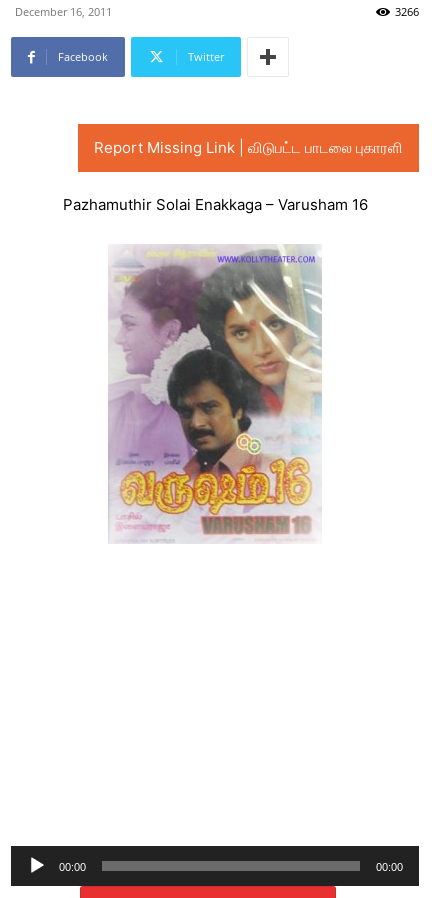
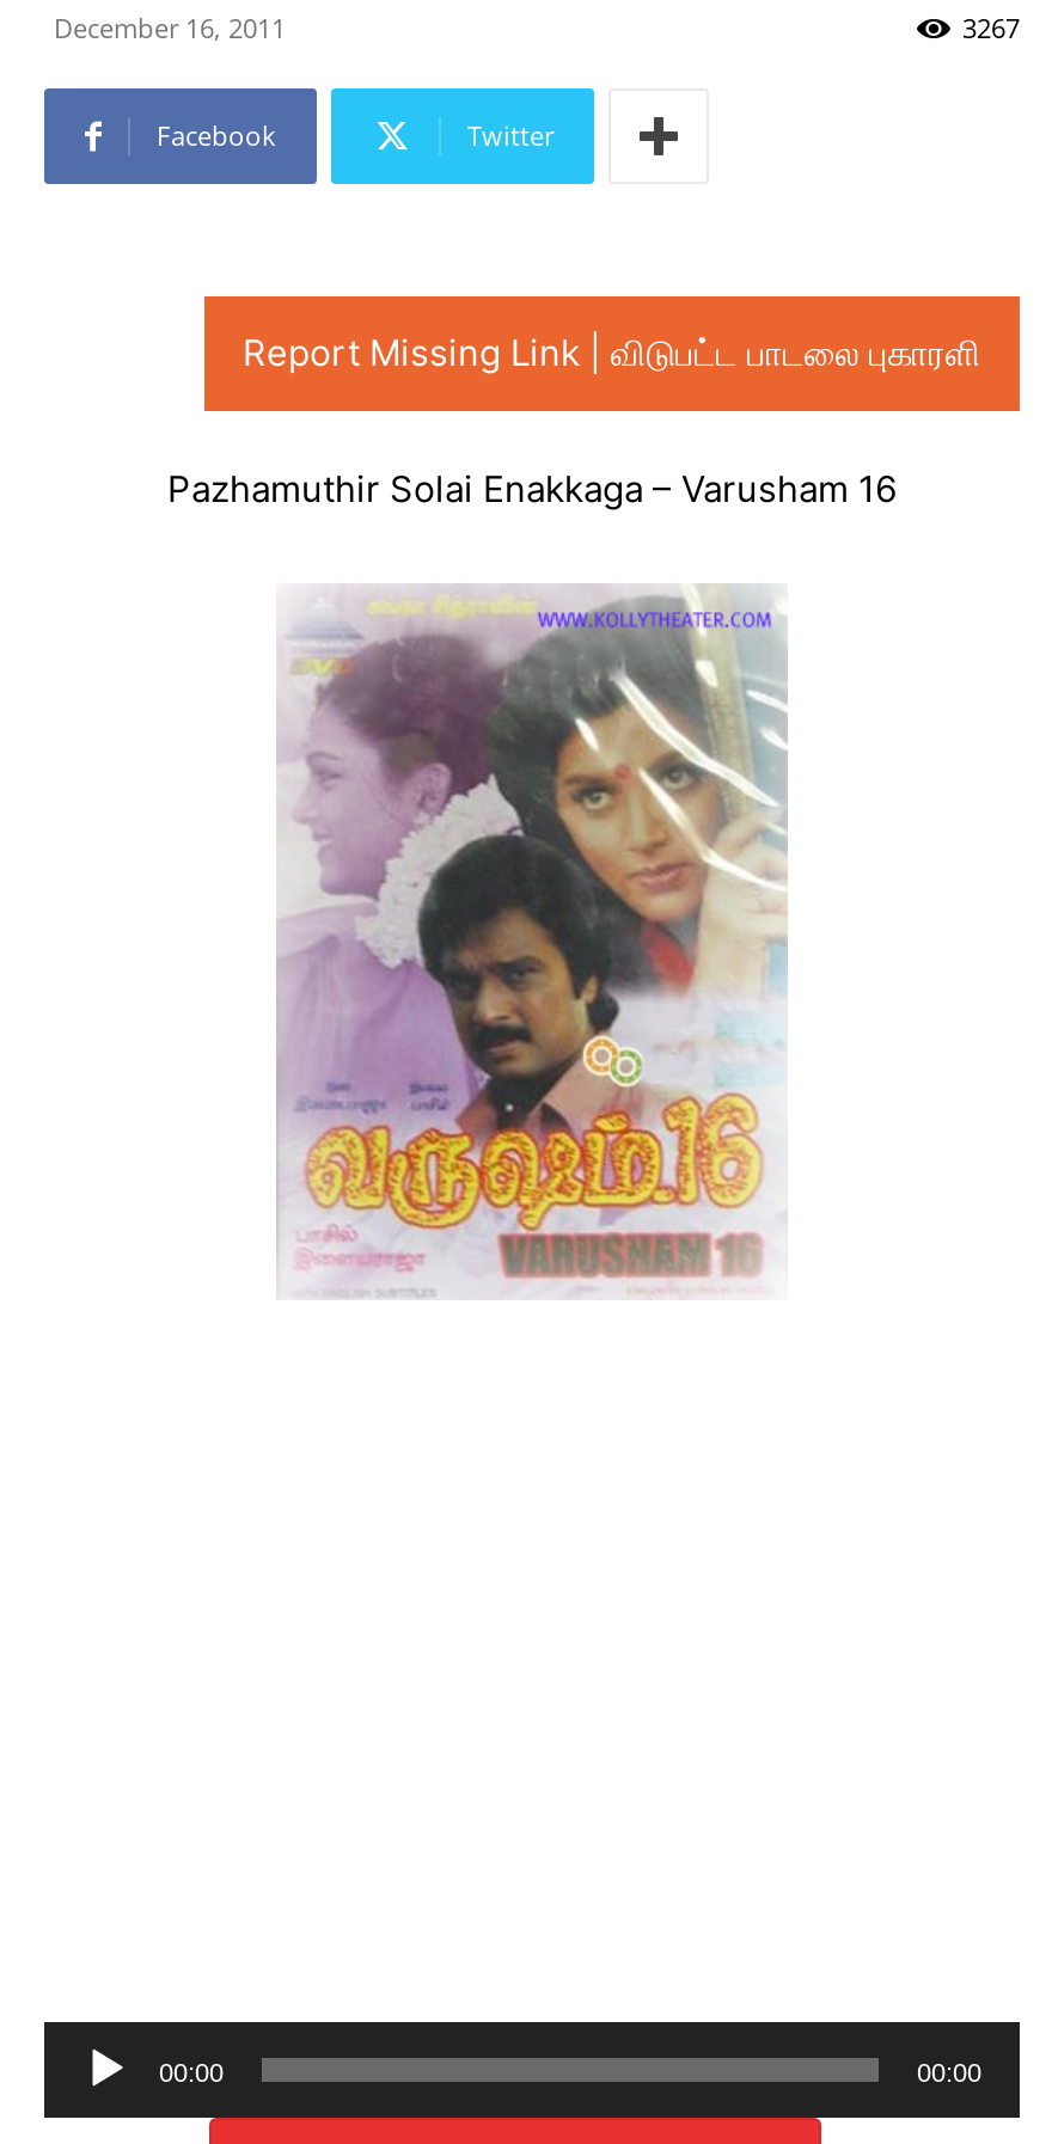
[395,4,419,19] 3266 -> [962,10,1020,45] 3267

